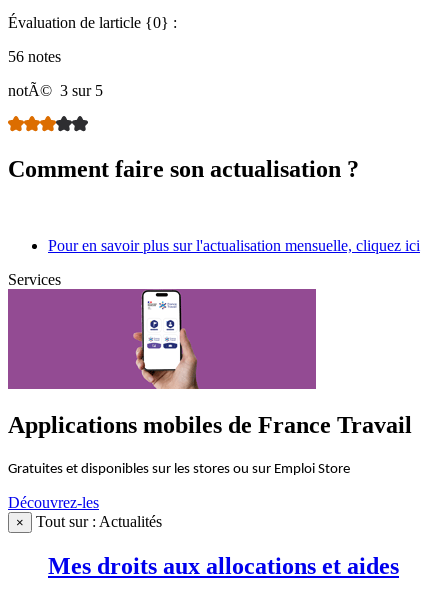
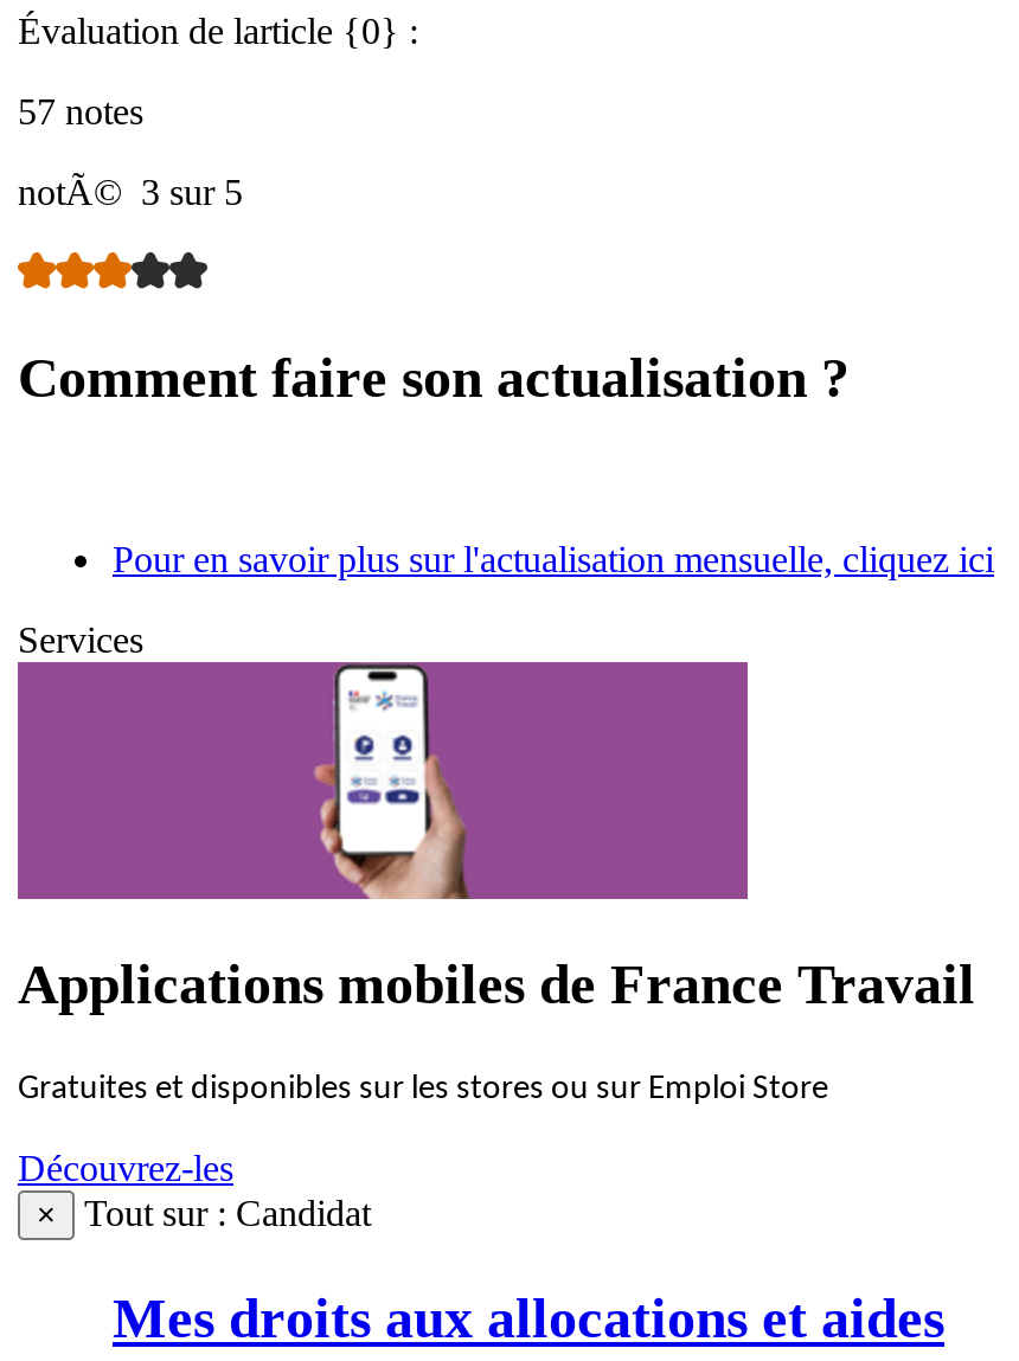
[8,48,61,65] 56 notes -> [18,90,143,131] 57 notes
[36,513,162,530] Tout sur : Actualités -> [84,1194,371,1234] Tout sur : Candidat

